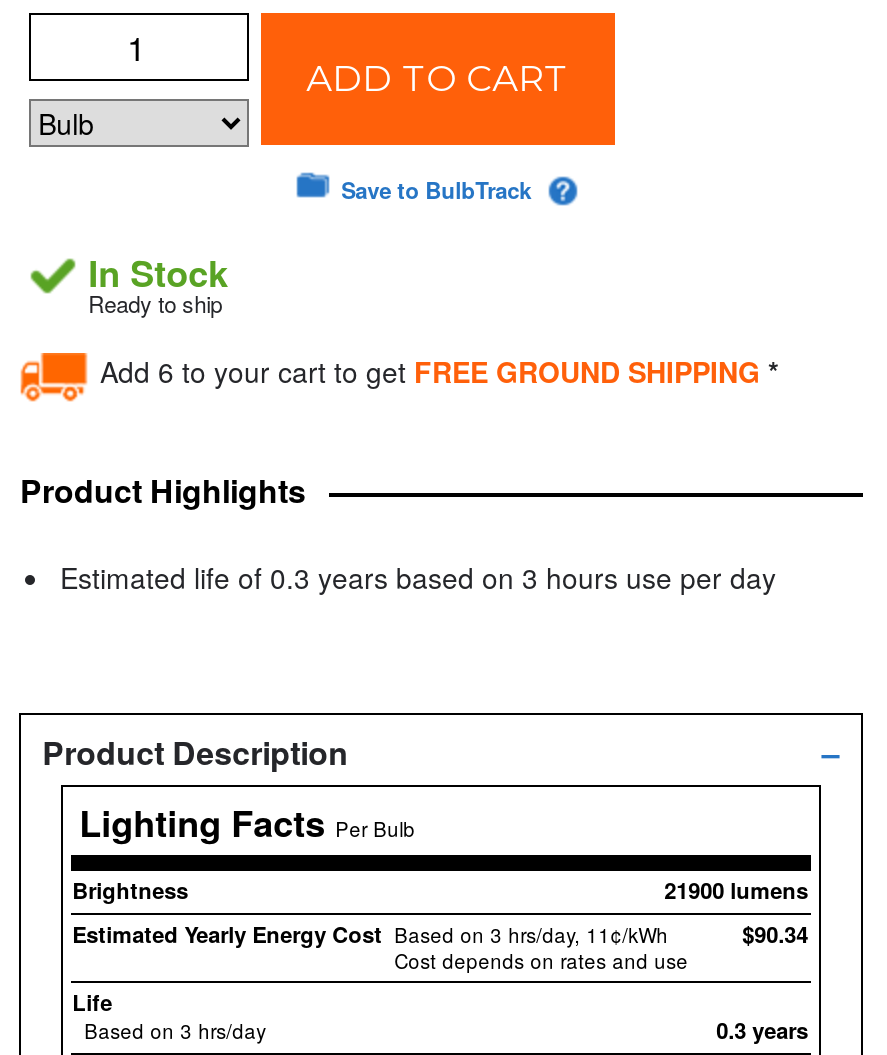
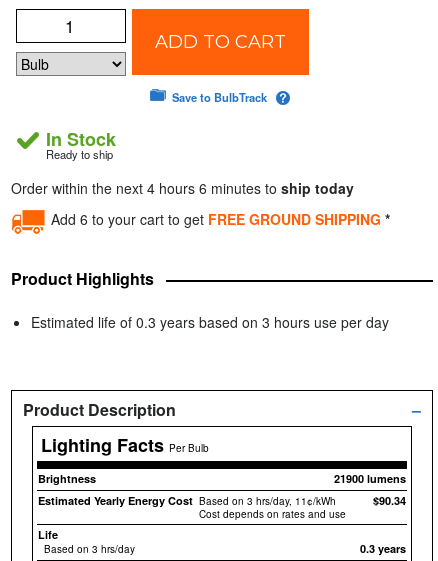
none -> [11,178,354,198] Order within the next 4 hours 6 minutes to ship today

